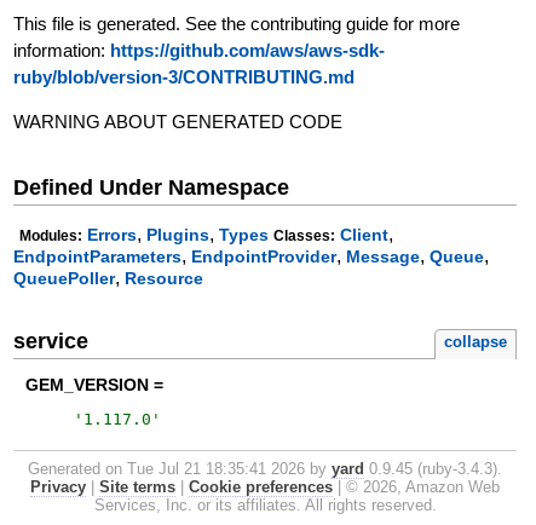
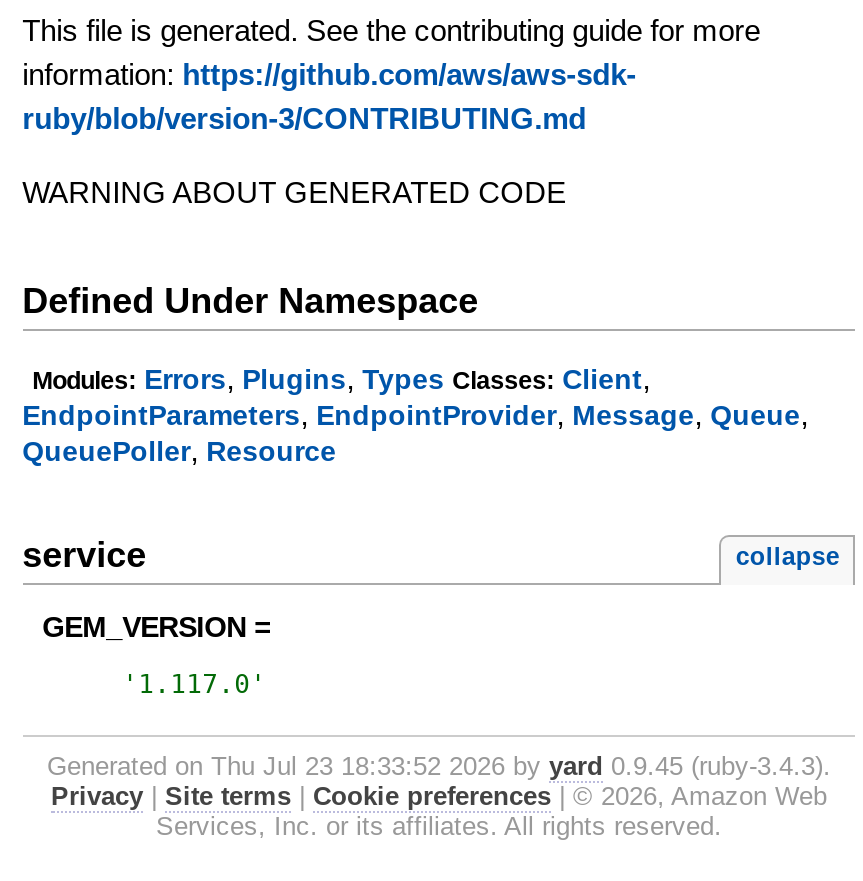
[28,460,502,478] Generated on Tue Jul 21 18:35:41 2026 by yard 0.9.45 (ruby-3.4.3). -> [47,751,831,781] Generated on Thu Jul 23 18:33:52 2026 by yard 0.9.45 (ruby-3.4.3).

